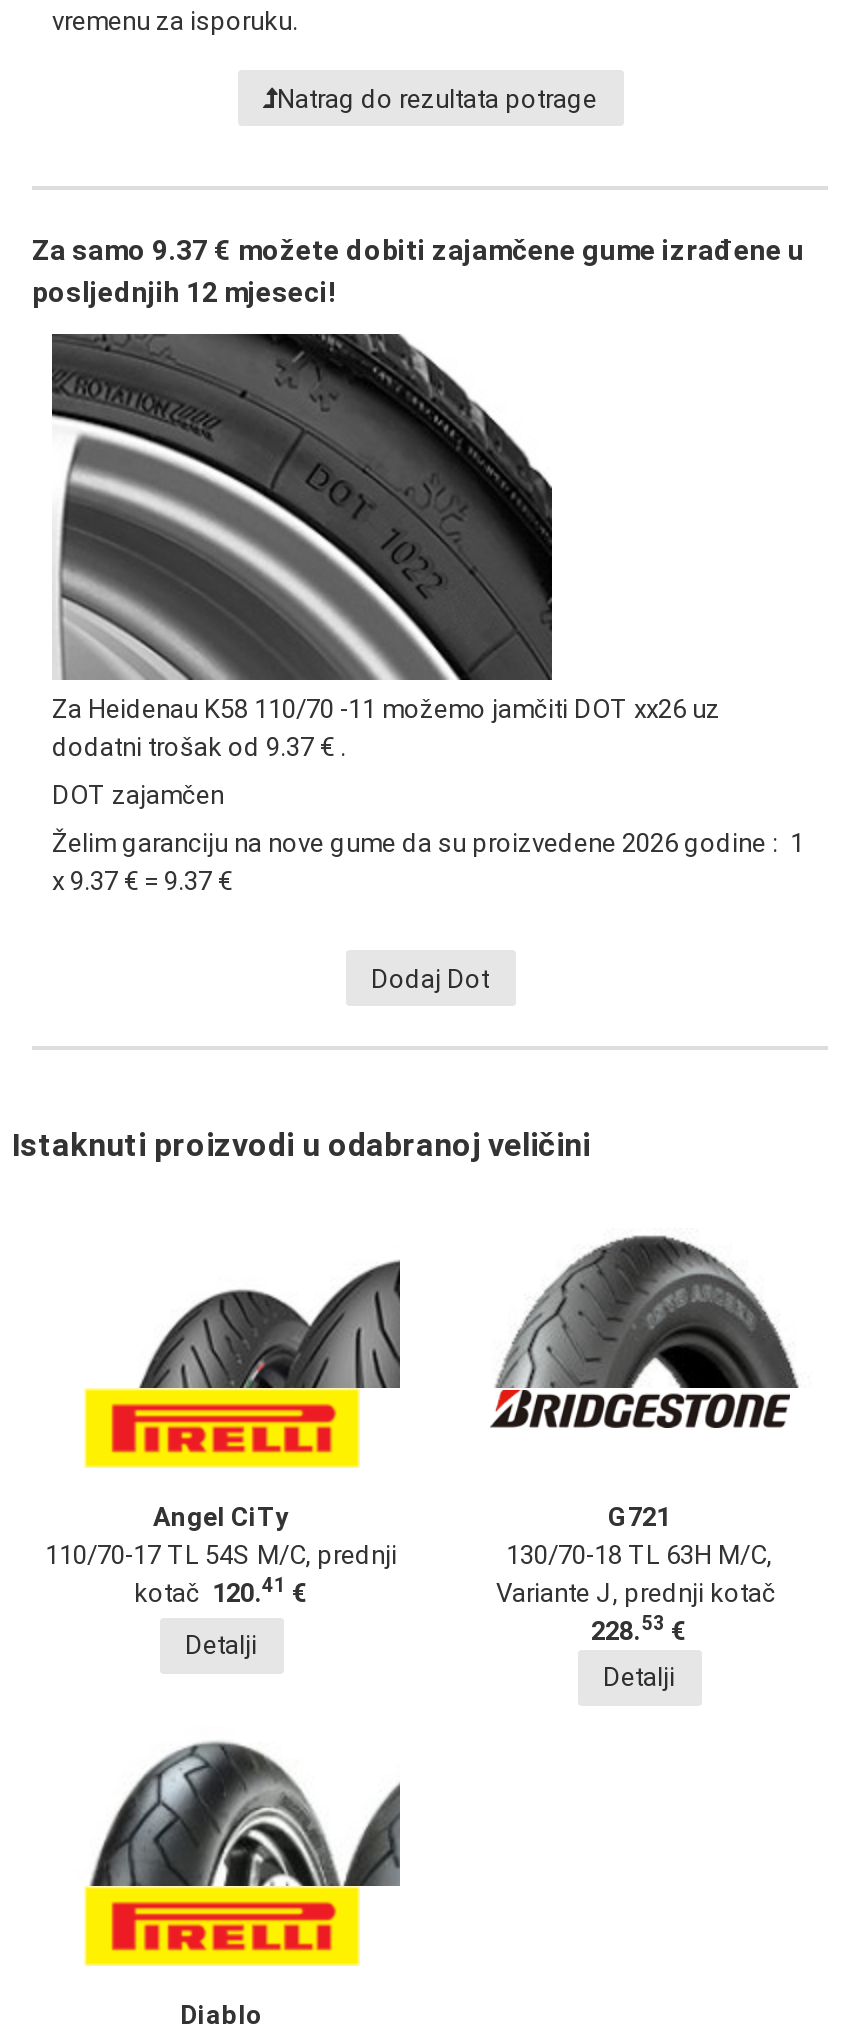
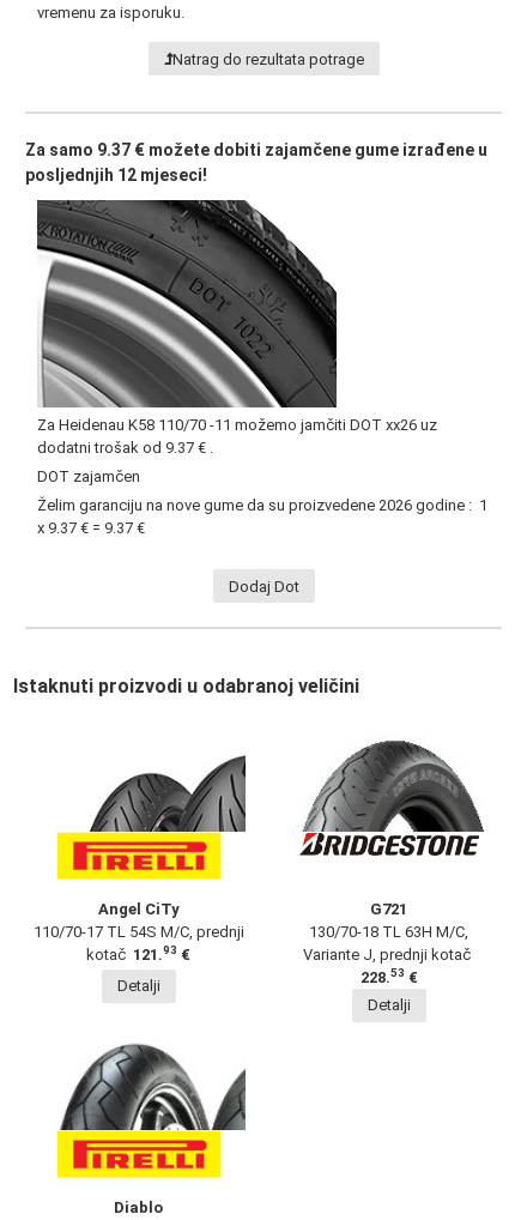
[134,1574,308,1607] kotač 120.41 € -> [86,943,190,963] kotač 121.93 €

